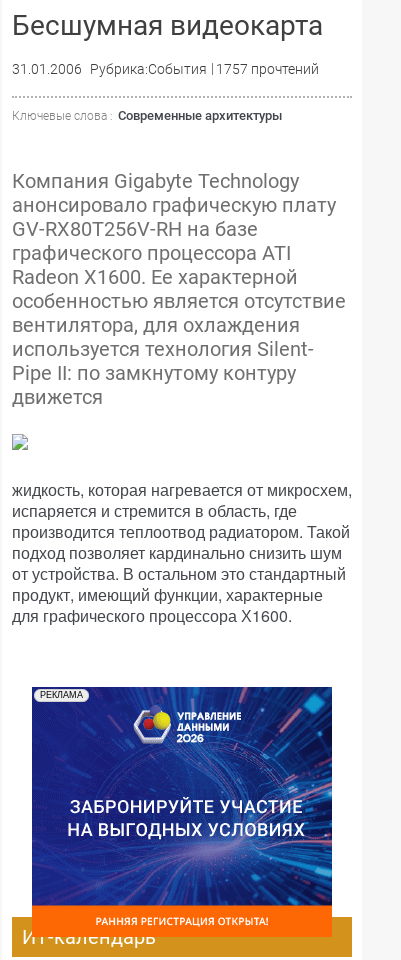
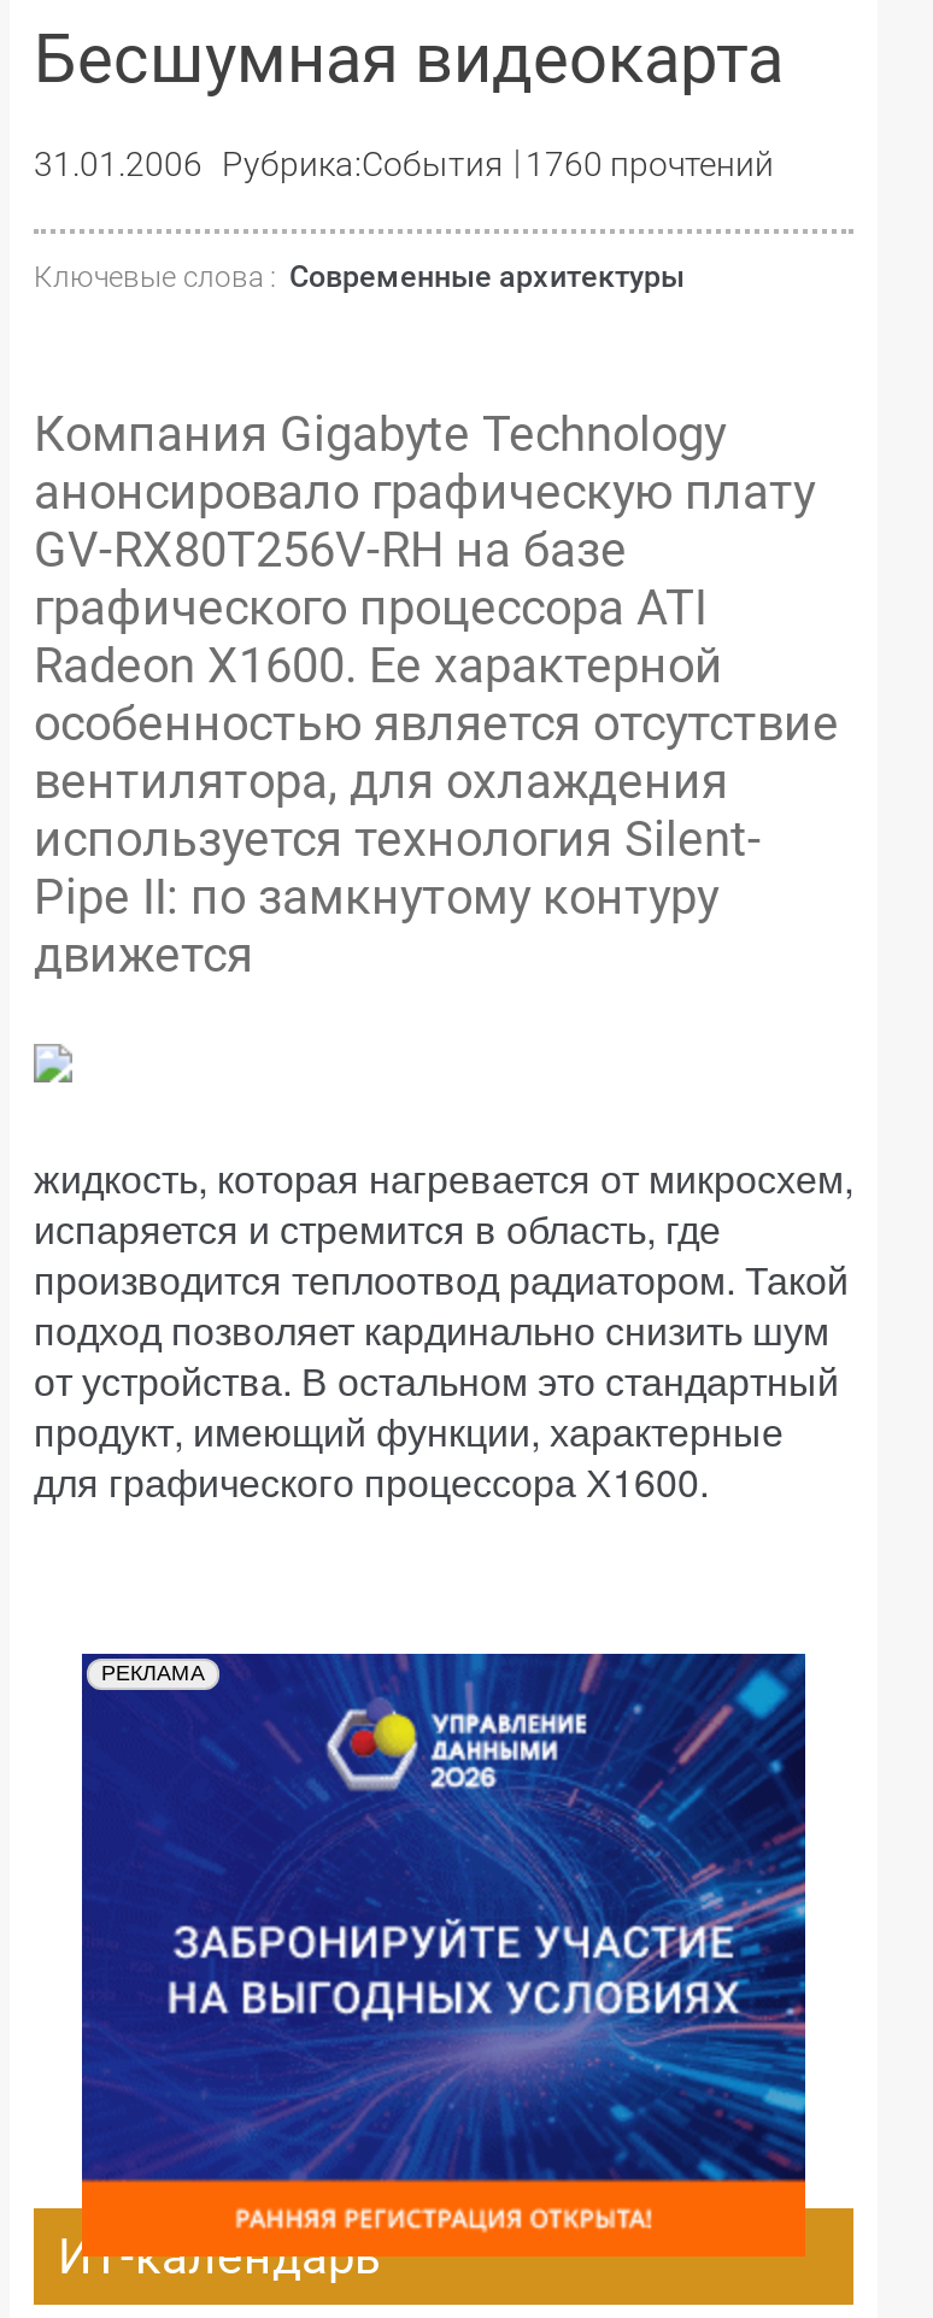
[12,61,319,77] 31.01.2006 Рубрика:События 1757 прочтений -> [34,145,774,183] 31.01.2006 Рубрика:События 1760 прочтений

